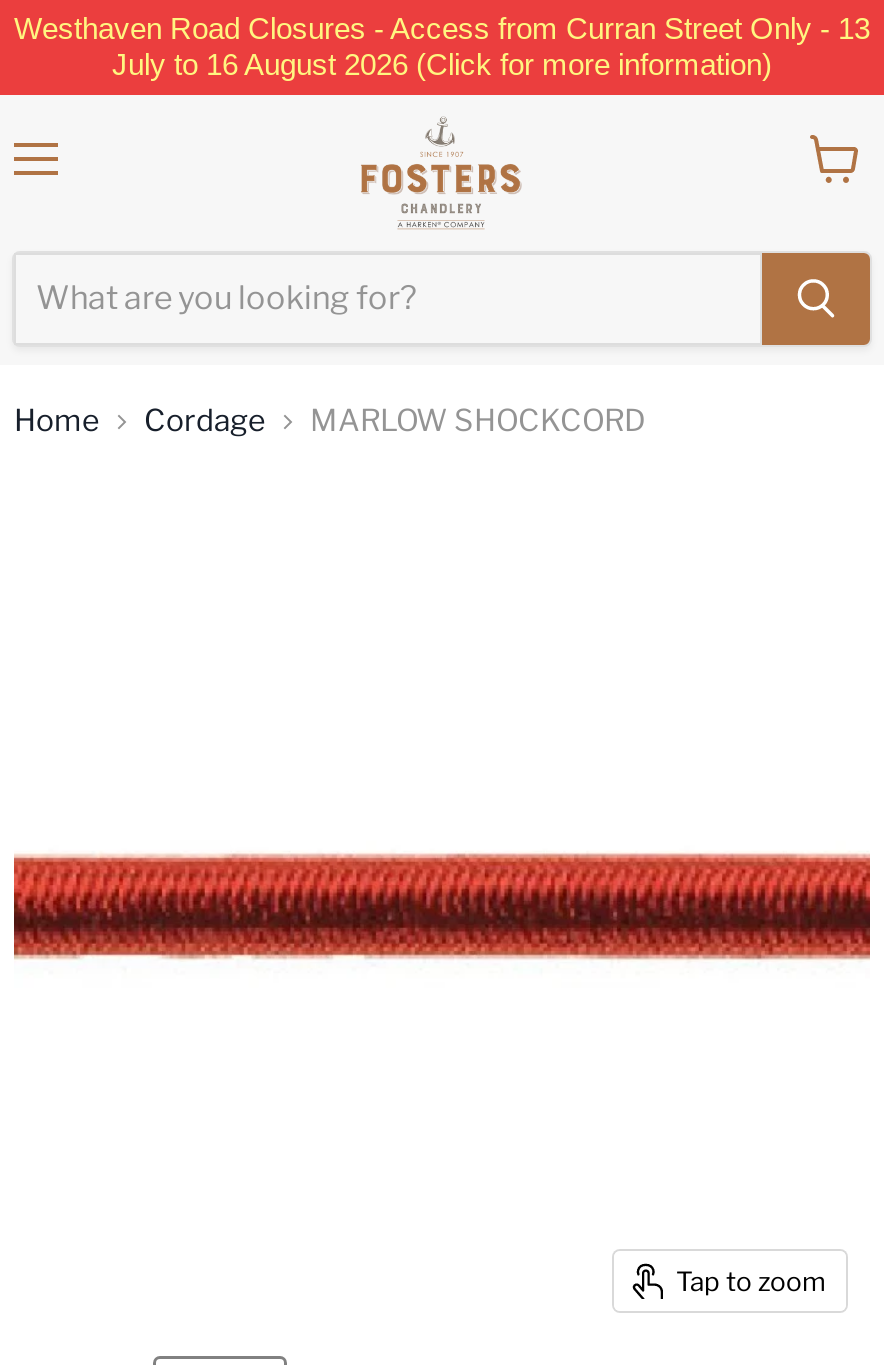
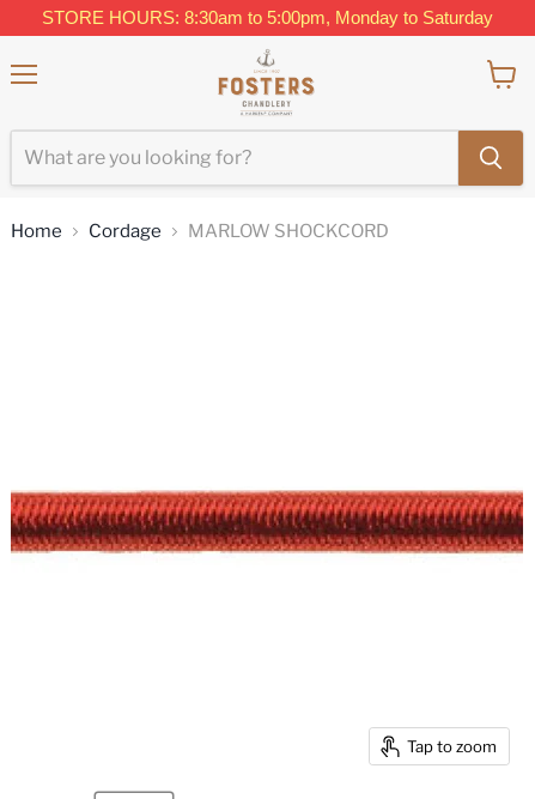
[14,11,870,81] Westhaven Road Closures - Access from Curran Street Only - 13 | July to 16 August 2026 (Click for more information) -> [41,7,493,28] STORE HOURS: 8:30am to 5:00pm, Monday to Saturday

